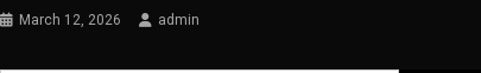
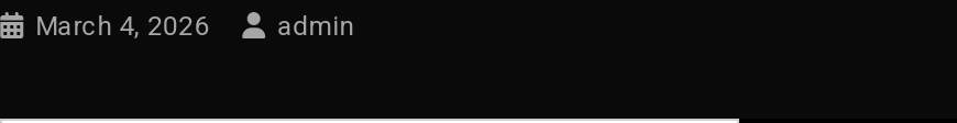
[19,12,121,28] March 12, 2026 -> [36,11,209,42] March 4, 2026

